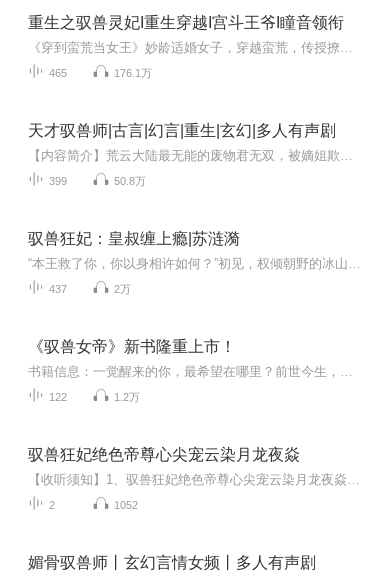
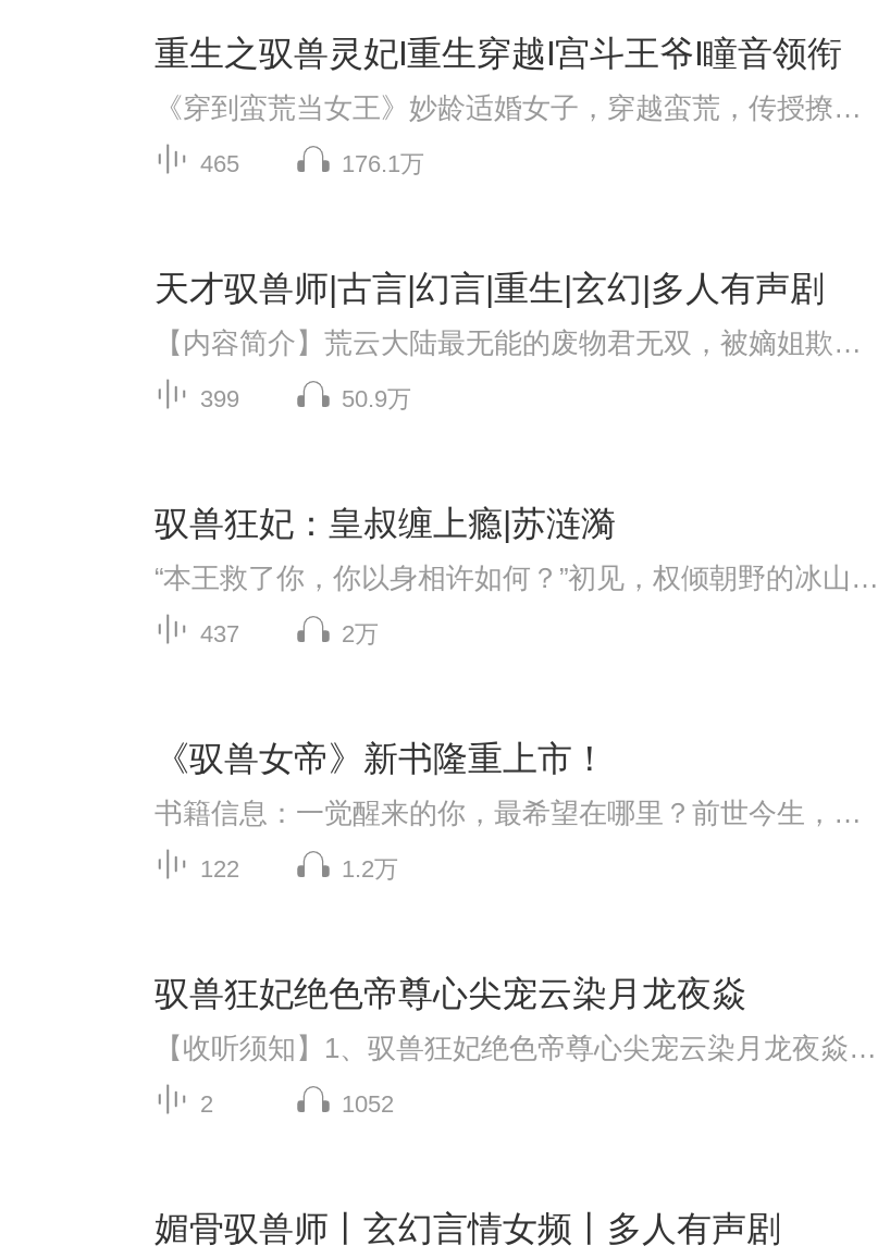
[114,175,146,187] 50.8万 -> [342,385,411,411] 50.9万

